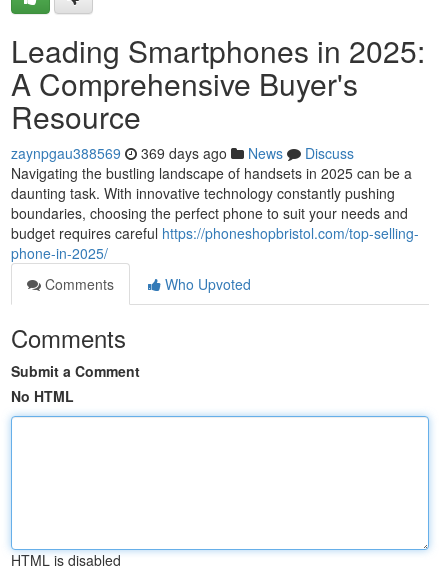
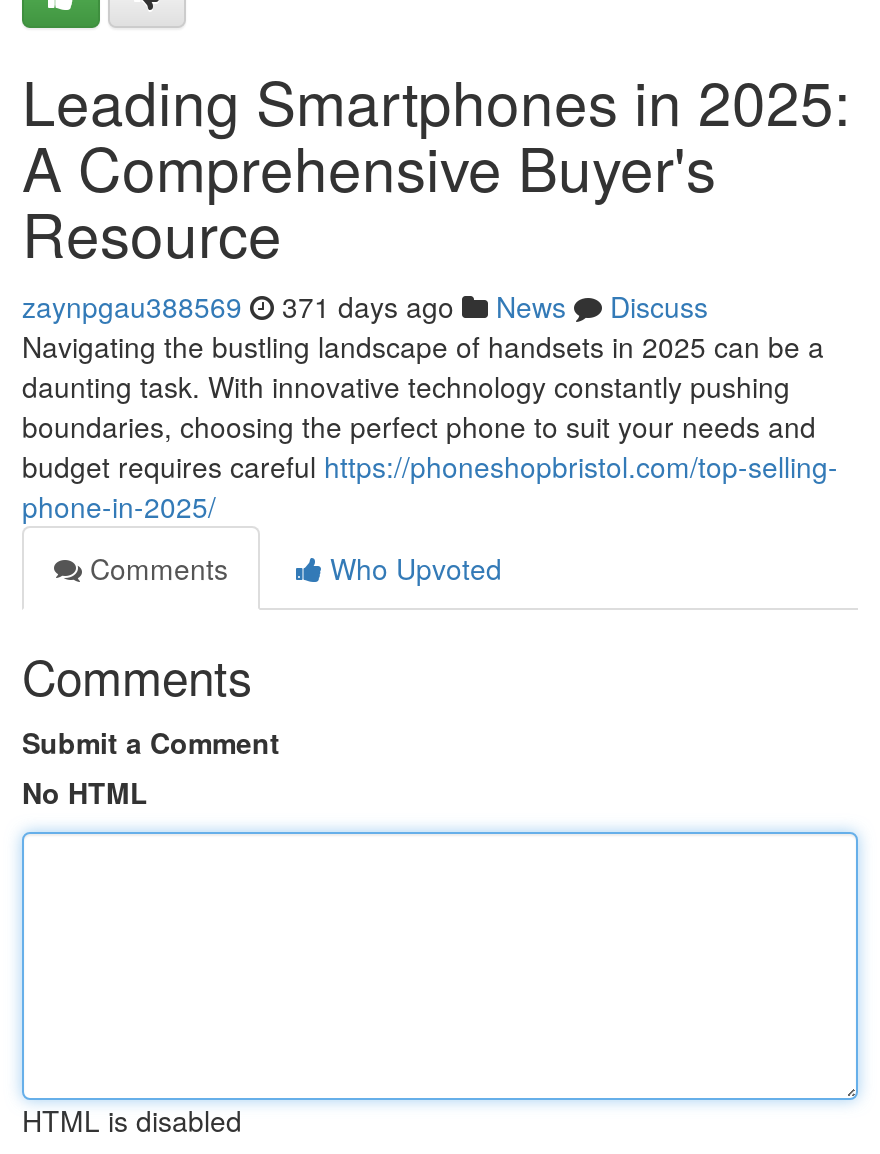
[11,143,354,163] zaynpgau388569 369 days ago News Discuss -> [22,286,708,326] zaynpgau388569 371 days ago News Discuss

